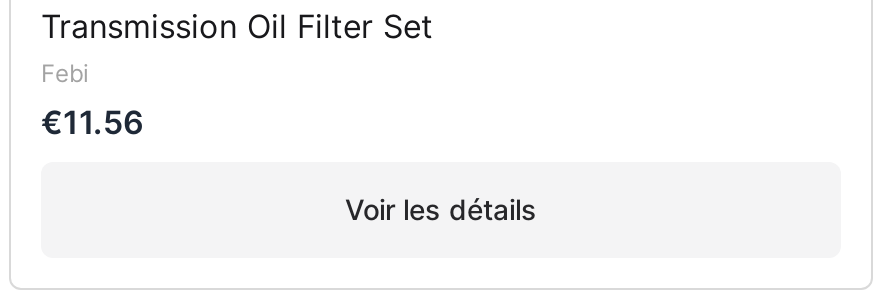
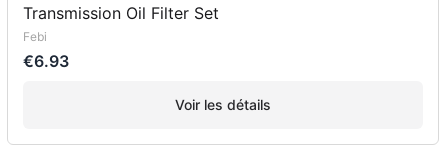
[41,102,143,142] €11.56 -> [23,51,69,71] €6.93

